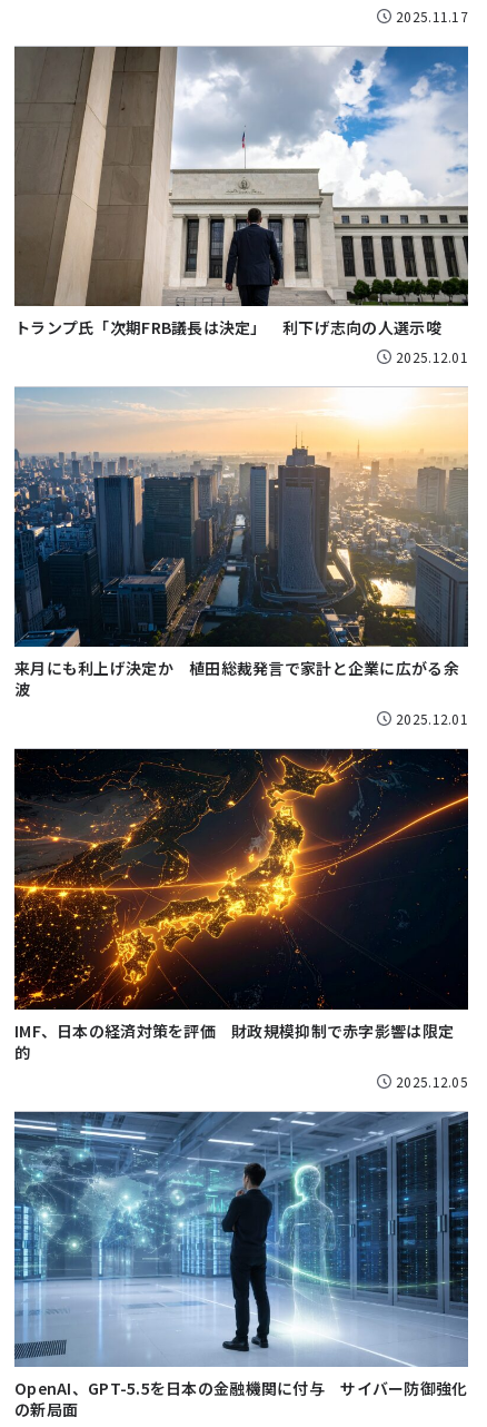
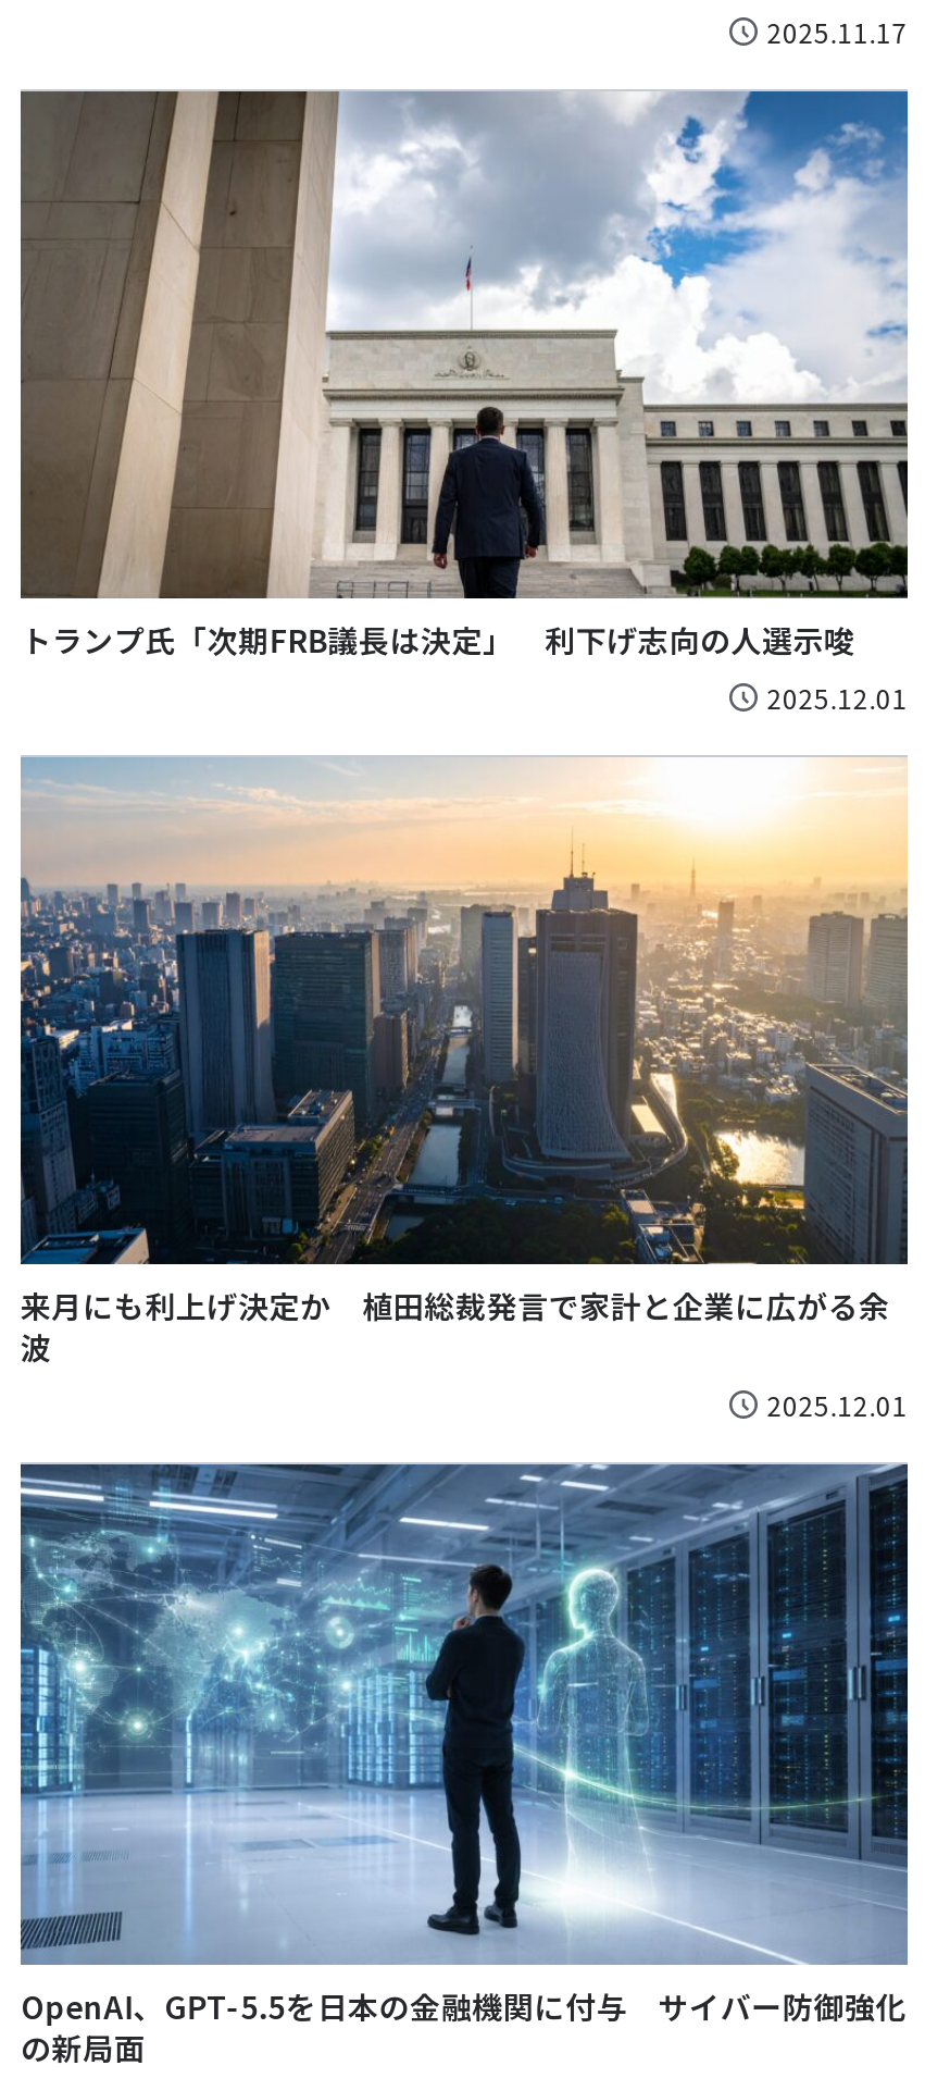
[13,748,469,1090] [image] | IMF、日本の経済対策を評価 財政規模抑制で赤字影響は限定 | 的 | 2025.12.05 -> none

